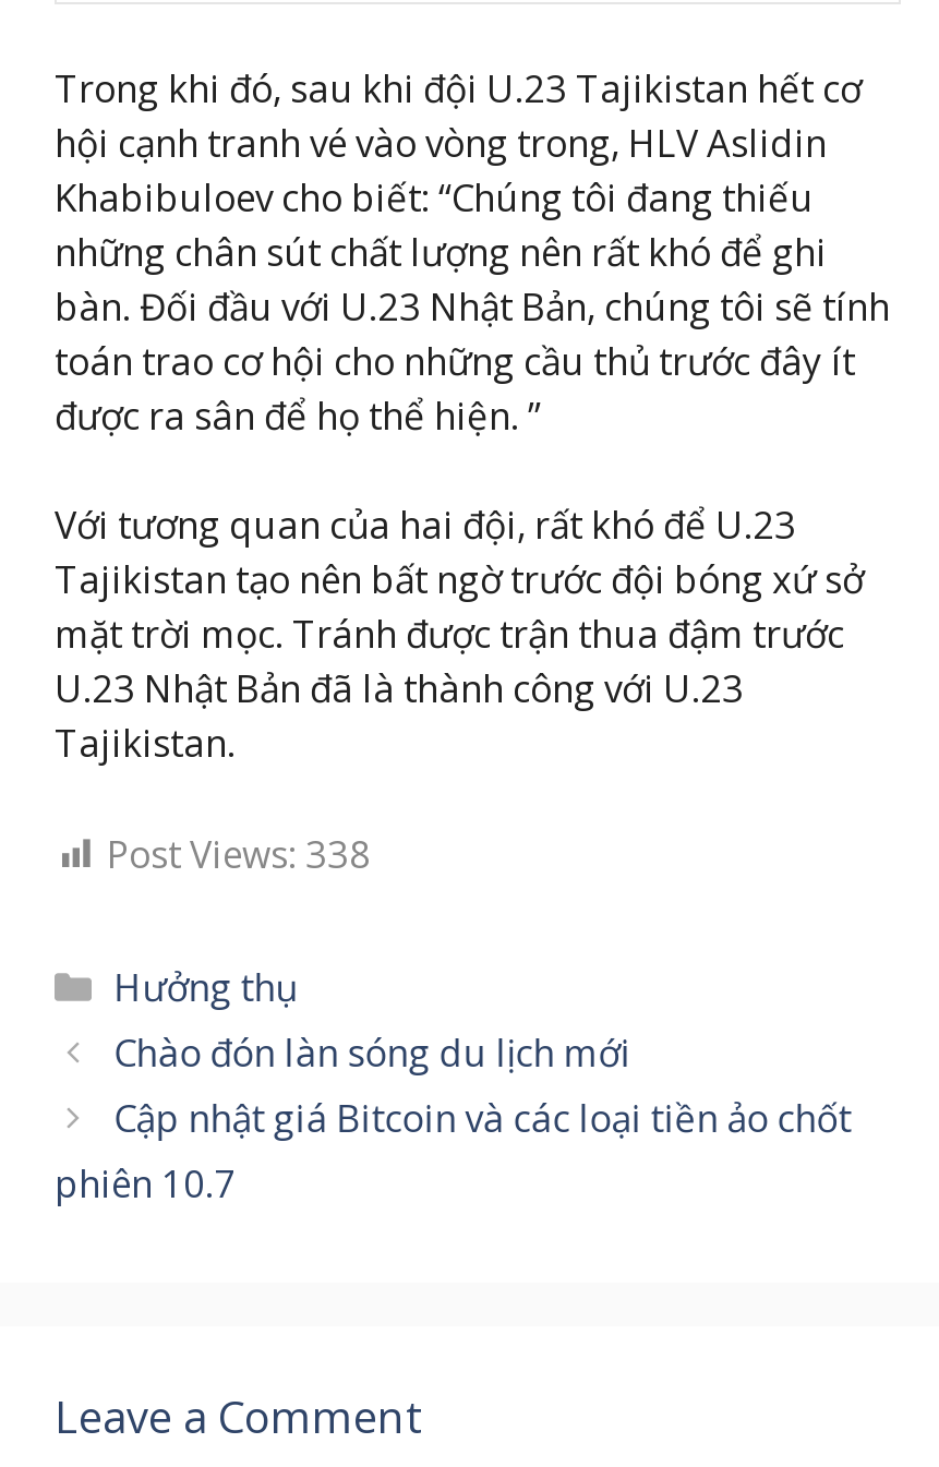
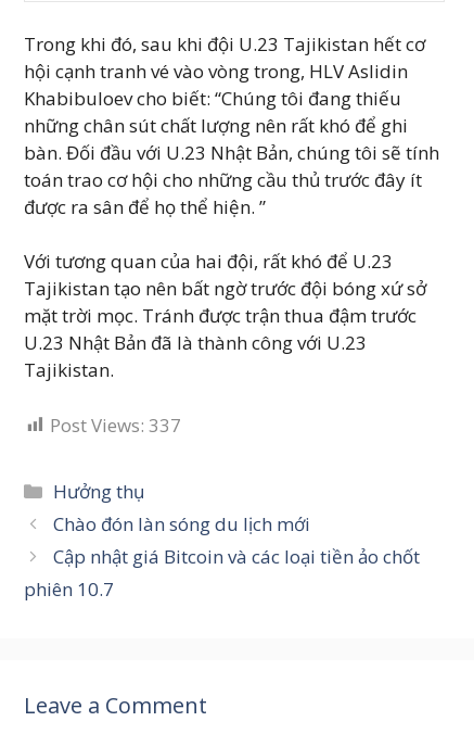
[107,828,371,878] Post Views: 338 -> [50,412,181,437] Post Views: 337

